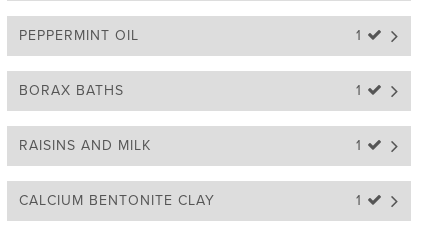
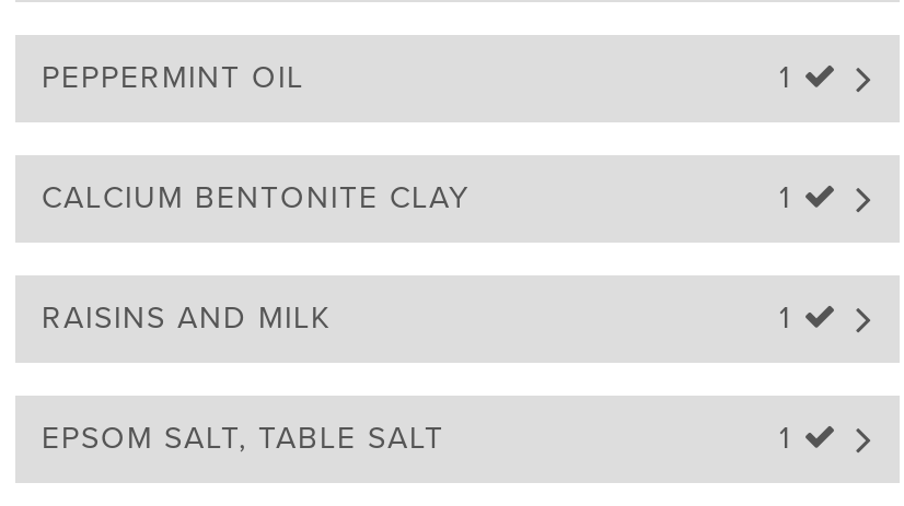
[19,82,124,99] BORAX BATHS -> none
moved [19,192,215,209] -> [42,179,471,216]: CALCIUM BENTONITE CLAY
none -> [42,420,444,457] EPSOM SALT, TABLE SALT

